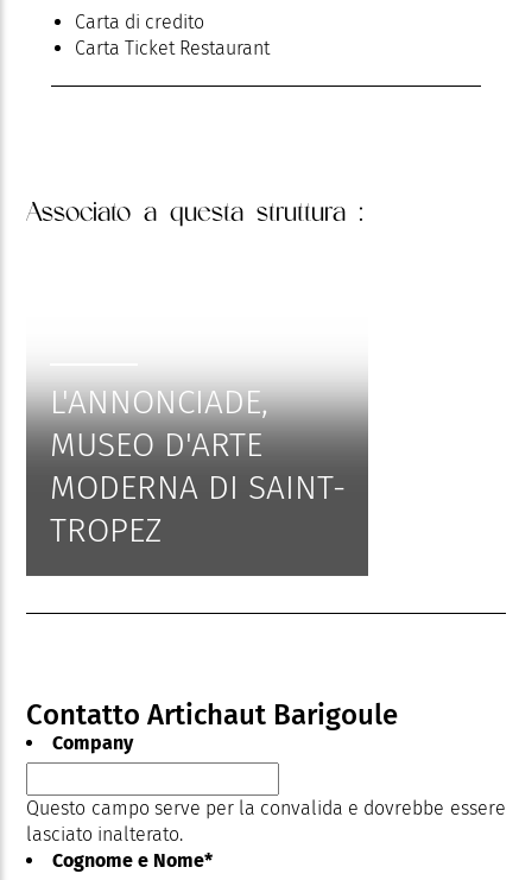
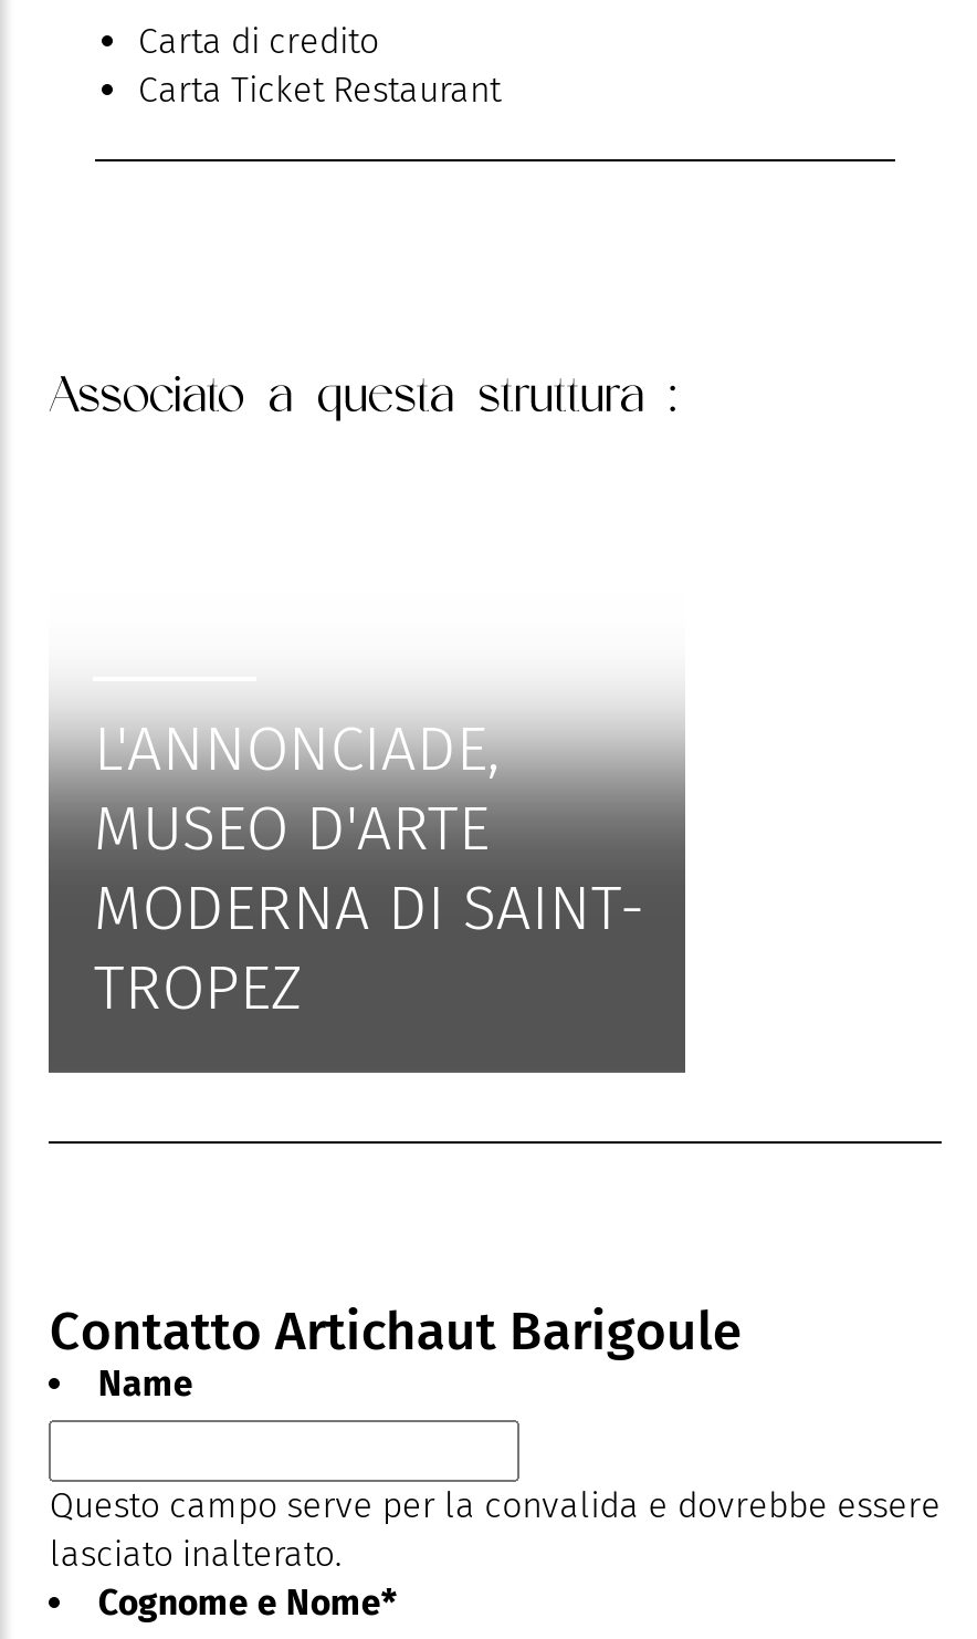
[53,732,133,755] Company -> [98,1363,193,1405] Name

